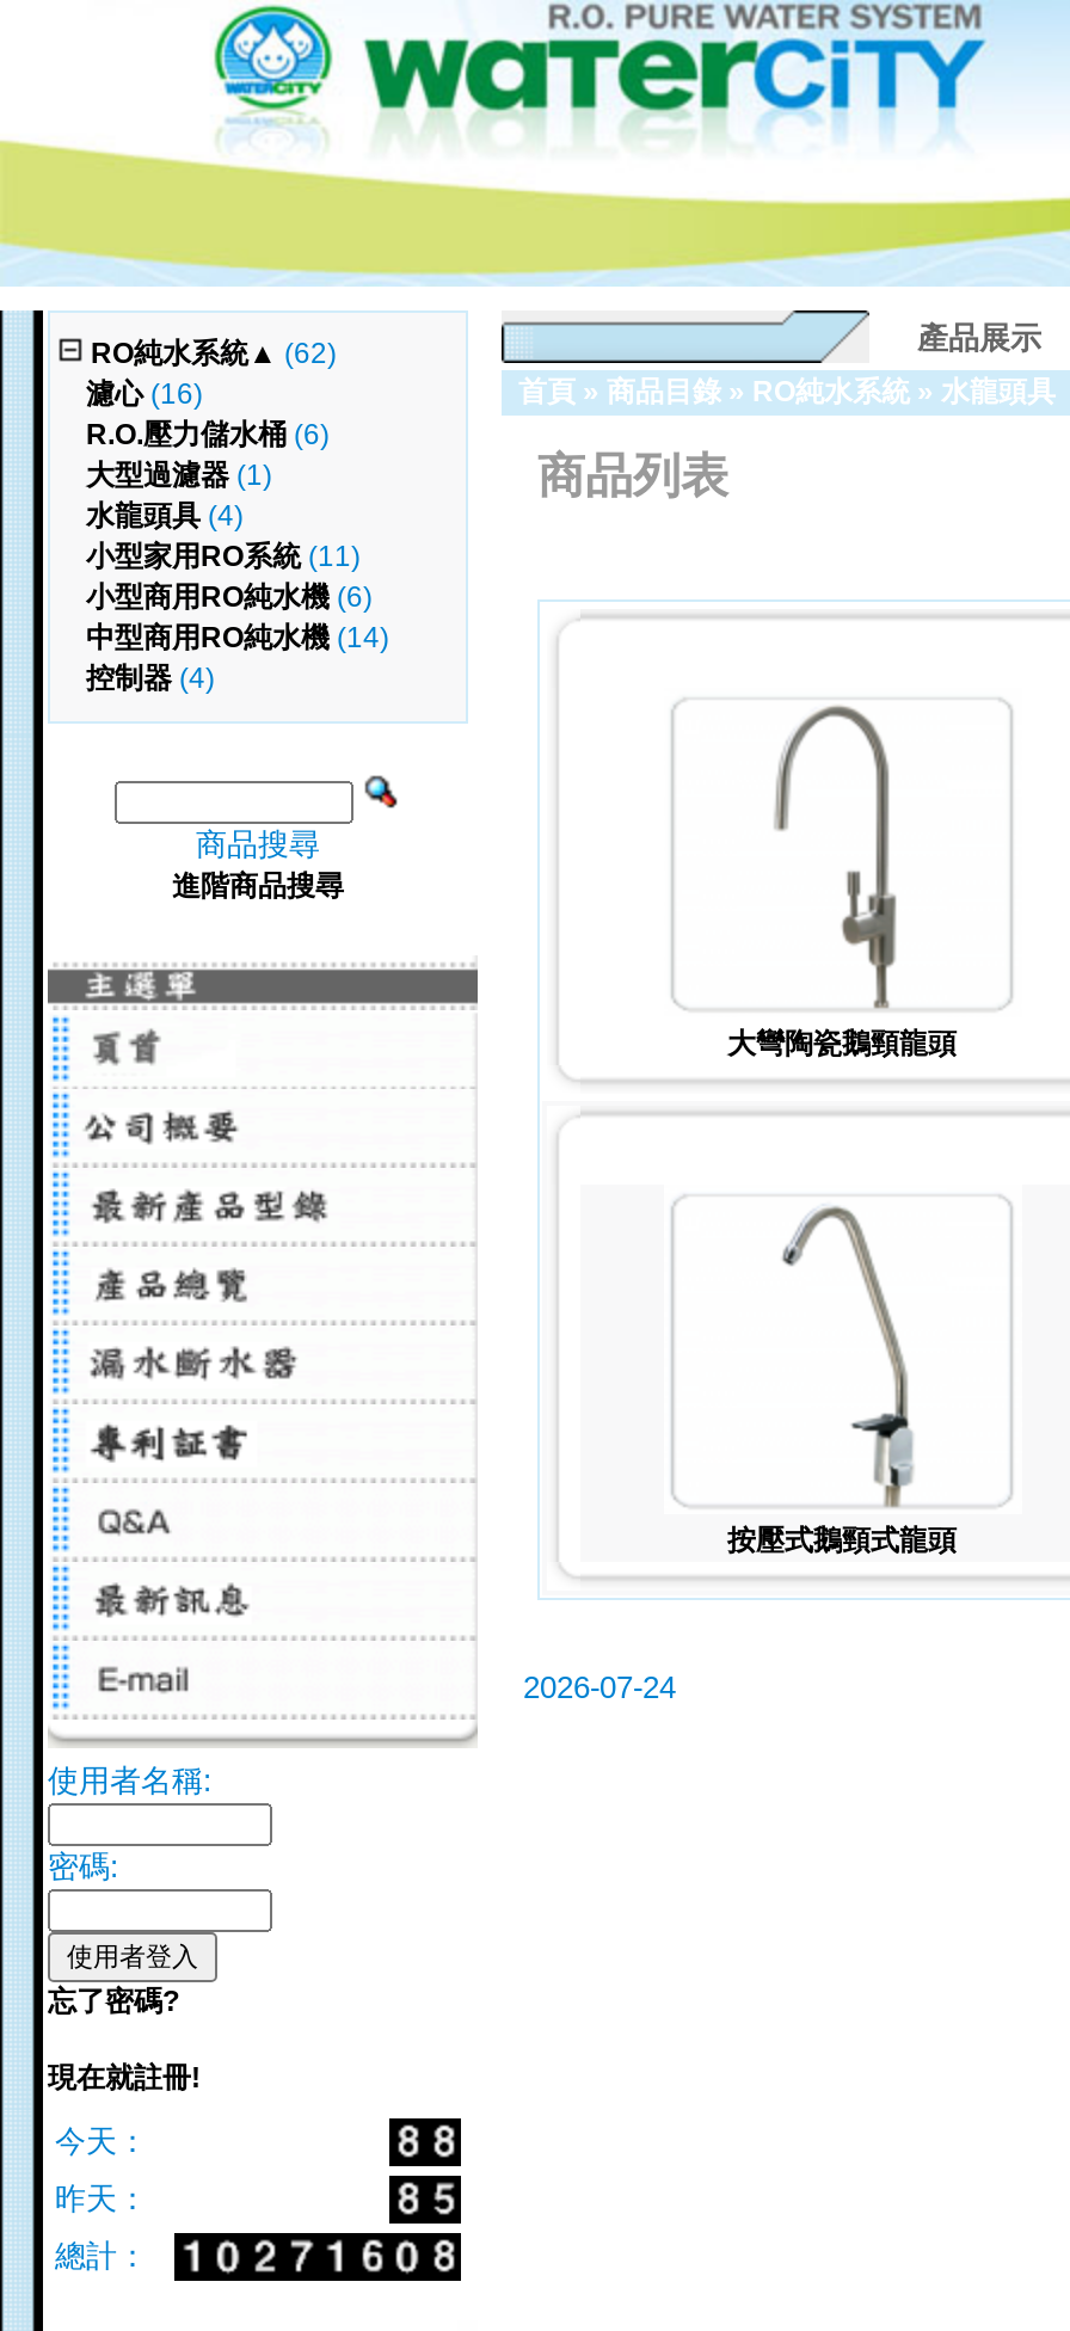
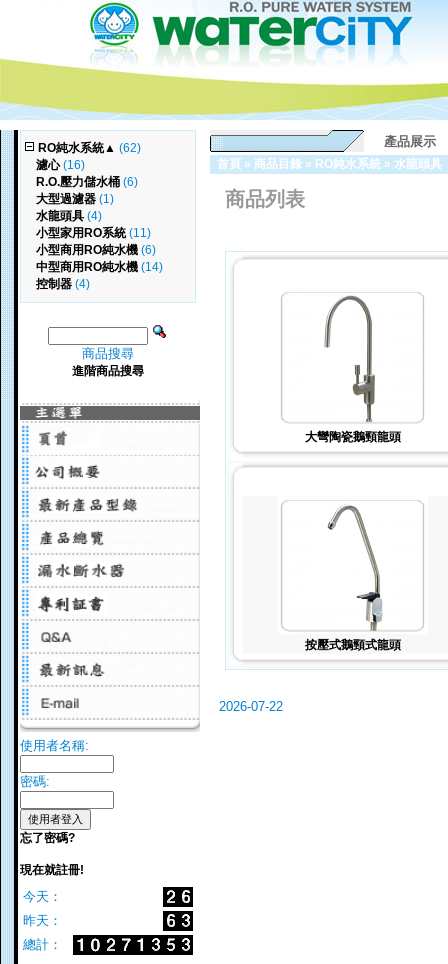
[504,1669,695,1705] 2026-07-24 -> [211,699,291,714] 2026-07-22

